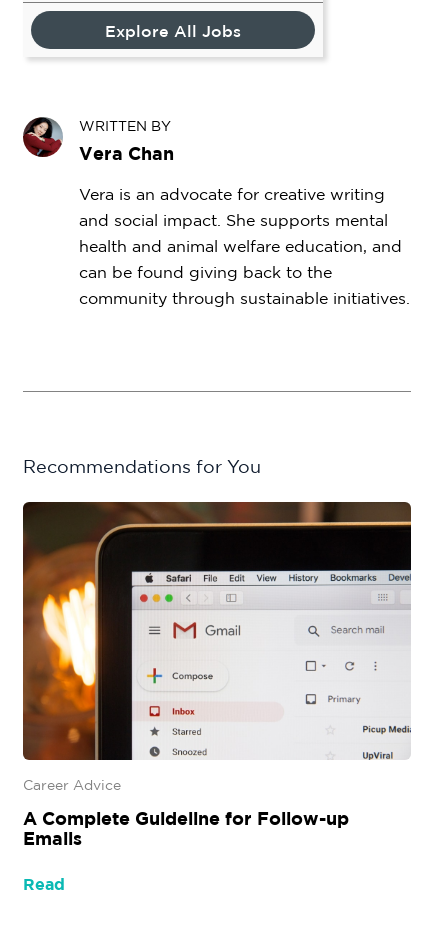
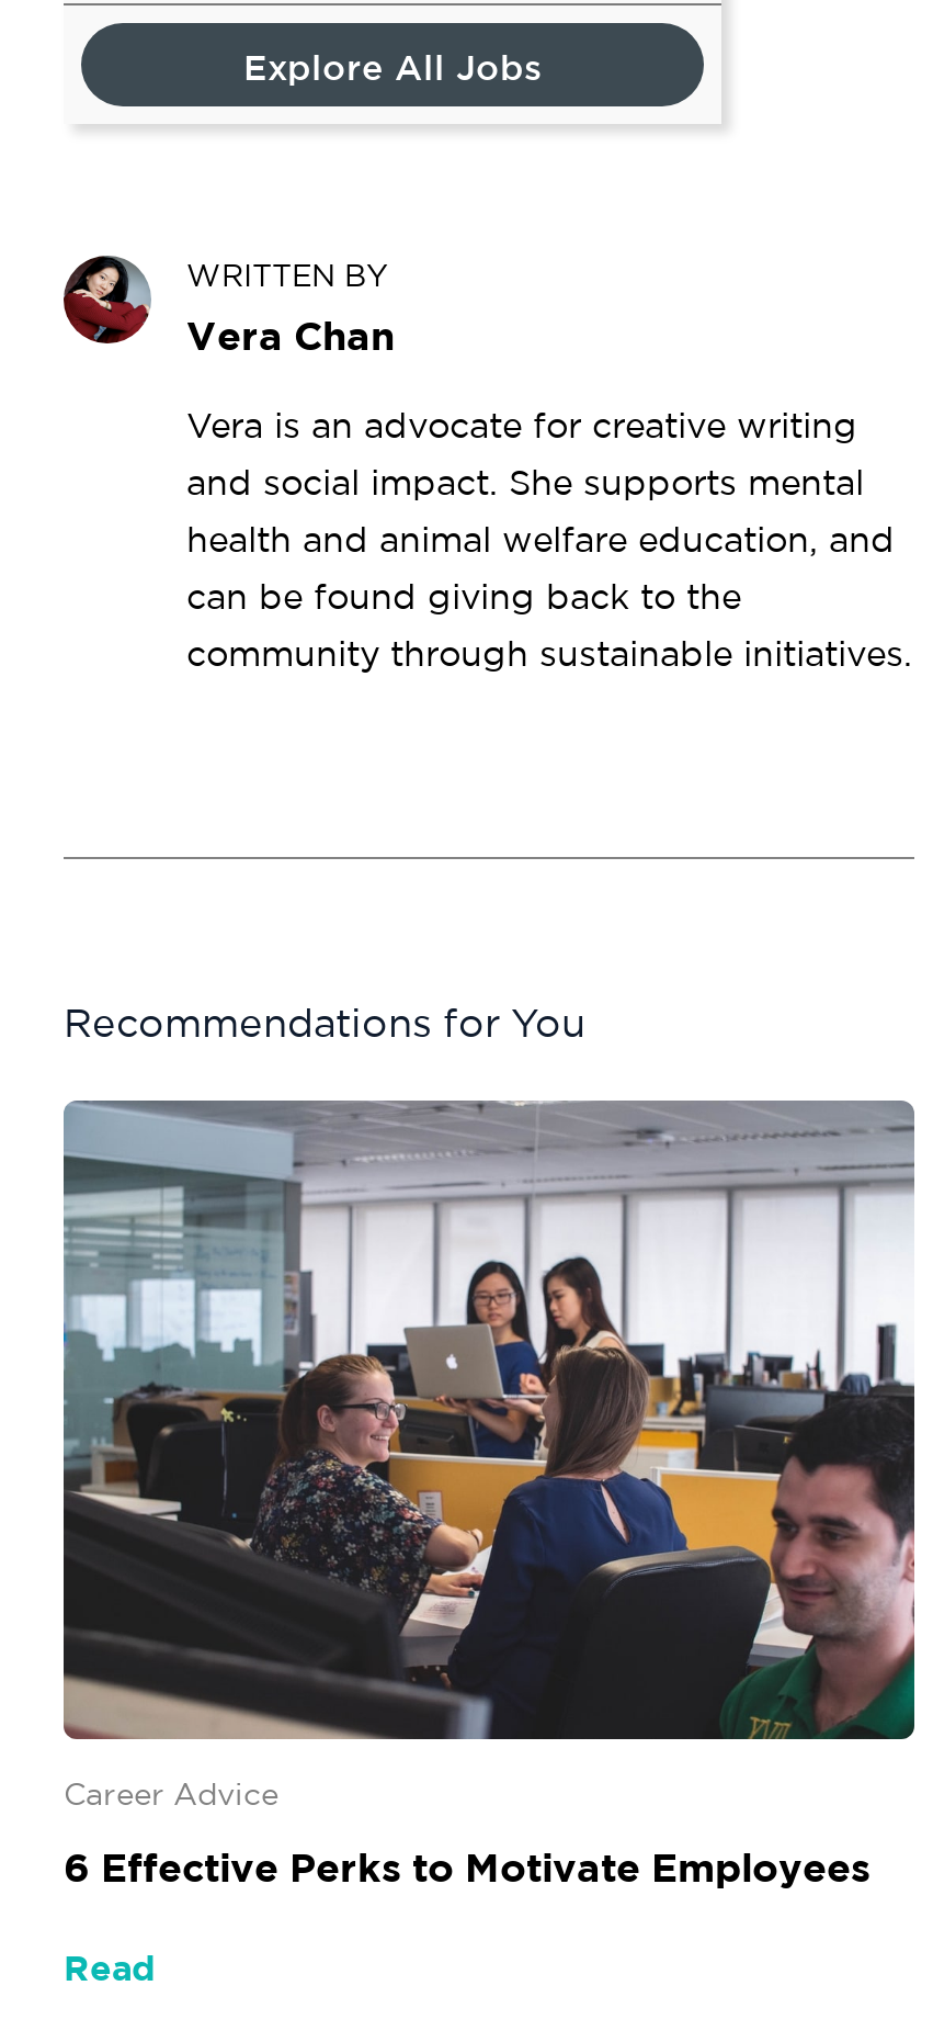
[22,502,412,761] [image] -> [61,1098,917,1741] [image]
moved [23,777,121,792] -> [64,1776,278,1809]: Career Advice
[23,808,349,848] A Complete Guideline for Follow-up | Emails -> [64,1844,871,1888] 6 Effective Perks to Motivate Employees

